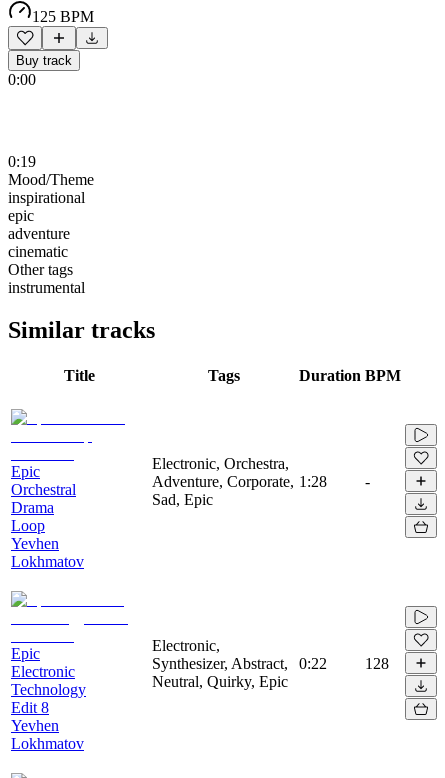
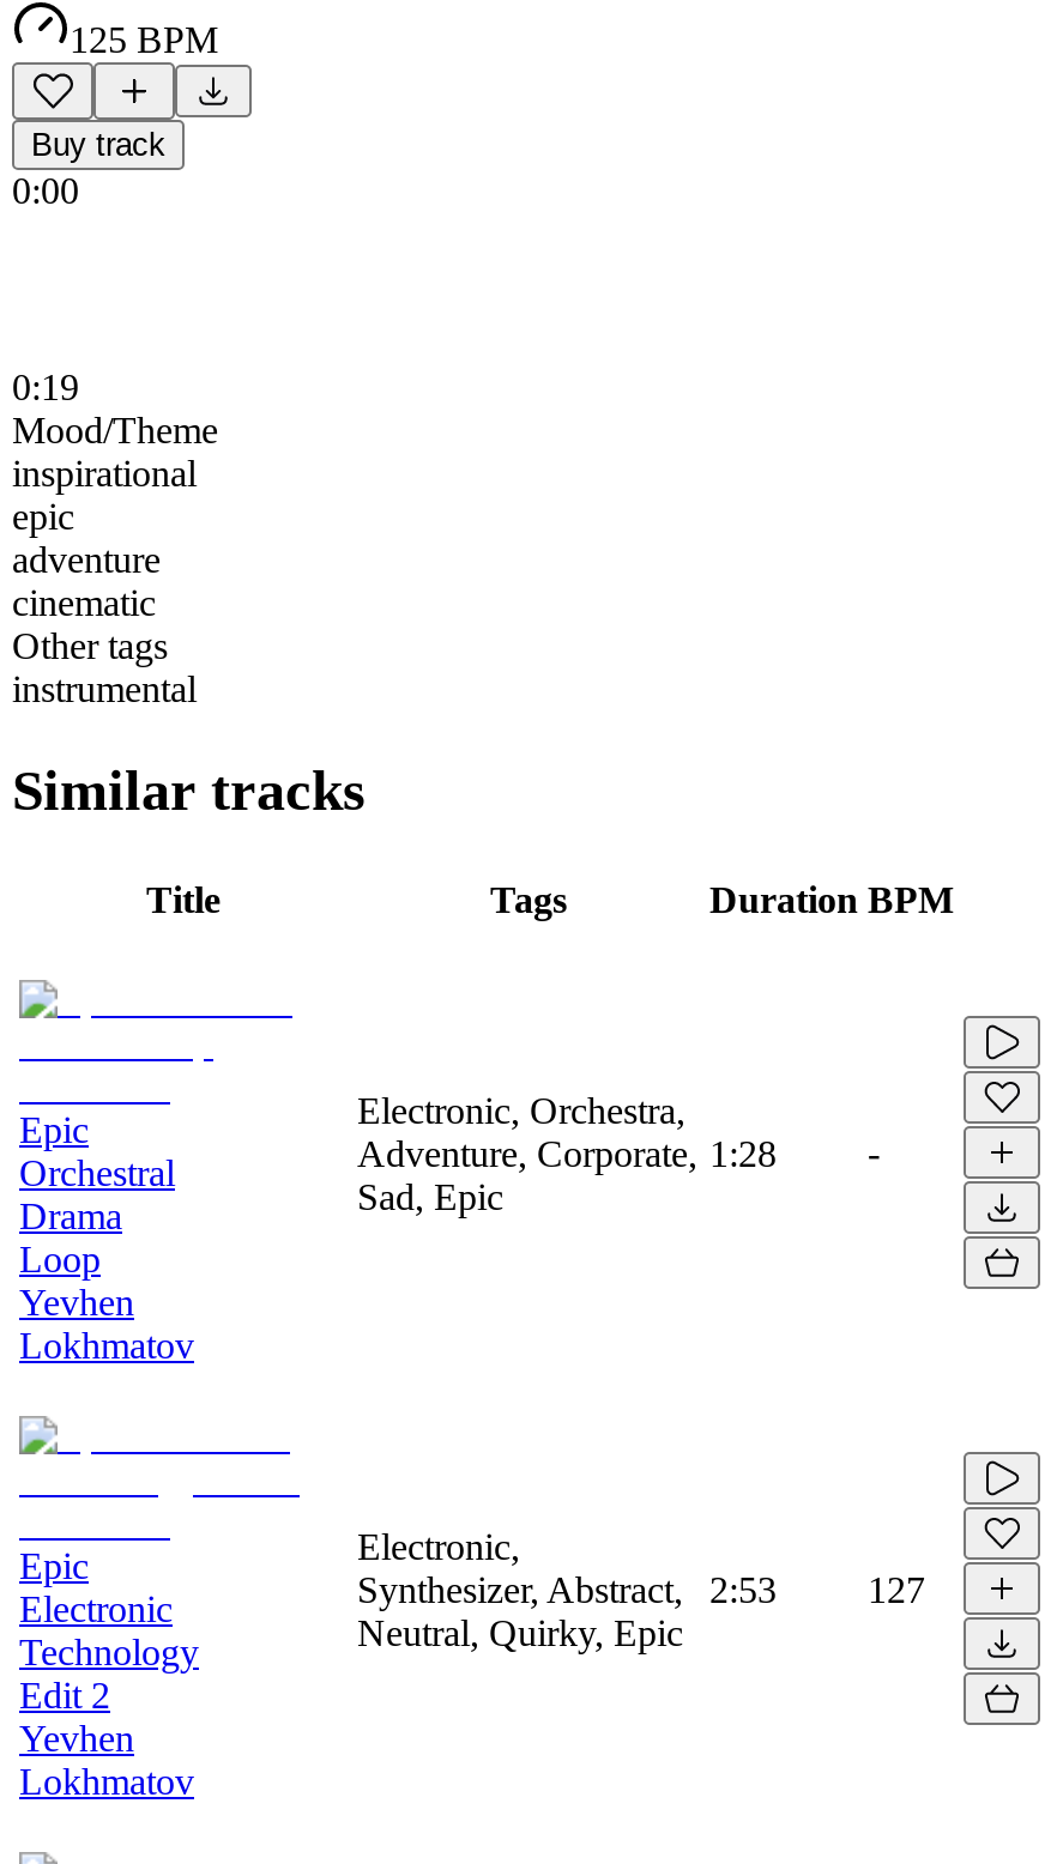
[152,655,327,672] Synthesizer, Abstract, 0:22 -> [357,1568,777,1609] Synthesizer, Abstract, 2:53
[365,655,389,672] 128 -> [868,1568,925,1609] 127
[11,699,49,716] Edit 8 -> [19,1674,110,1714] Edit 2

